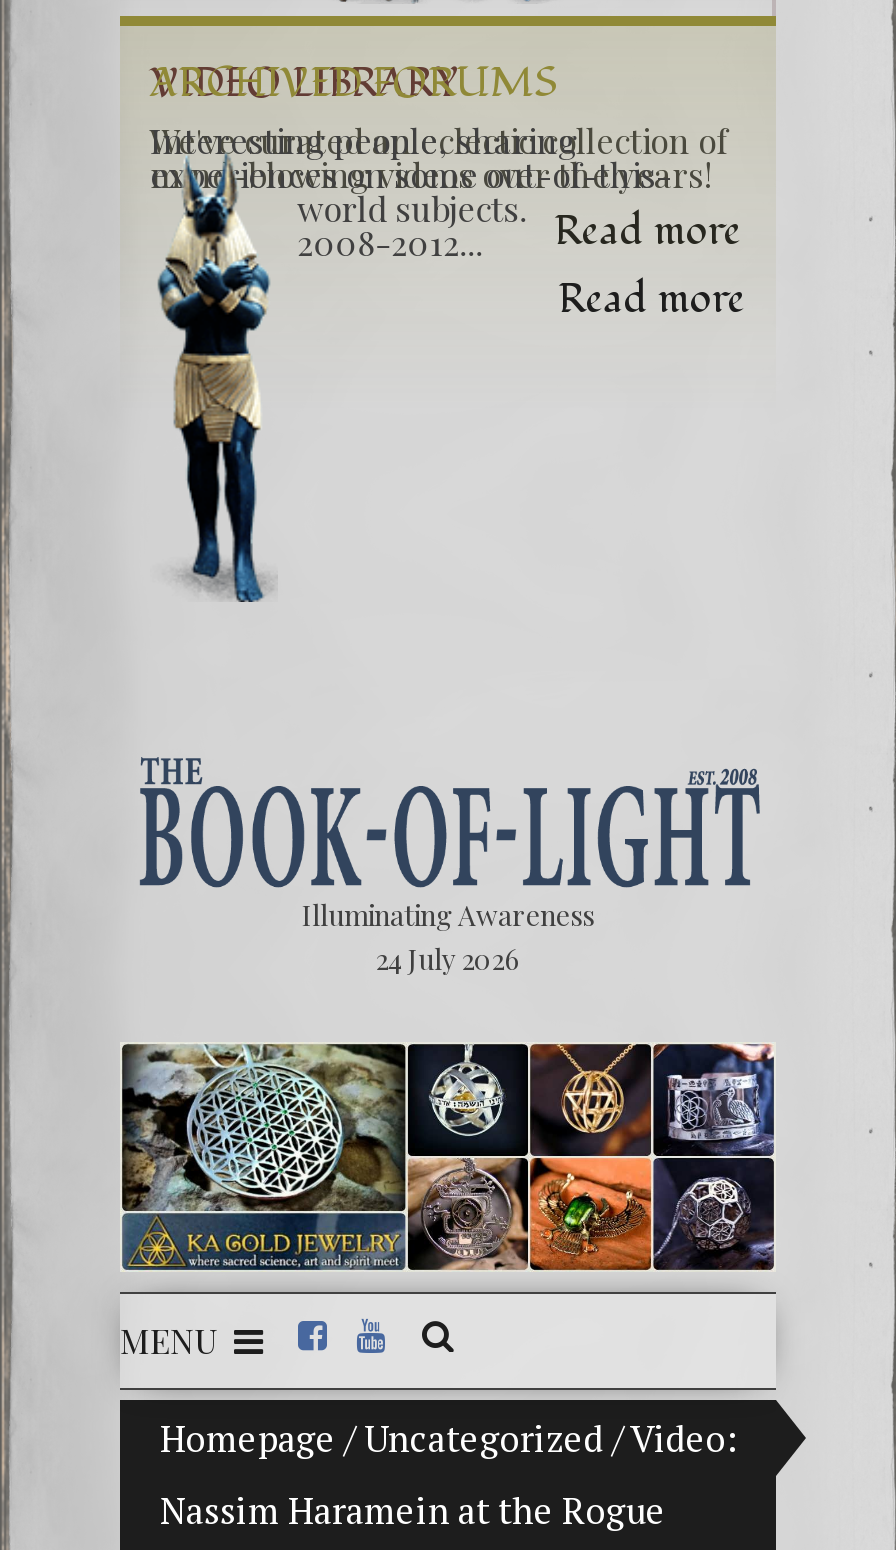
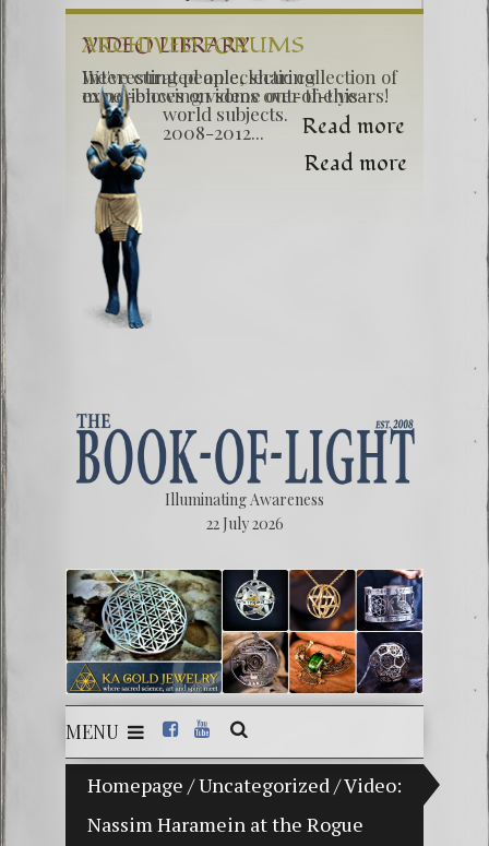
[376,940,520,978] 24 July 2026 -> [206,513,283,534] 22 July 2026

